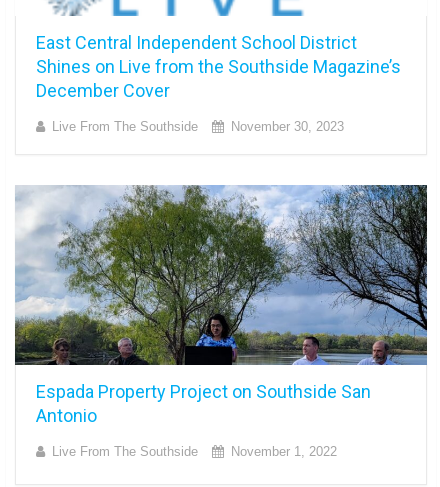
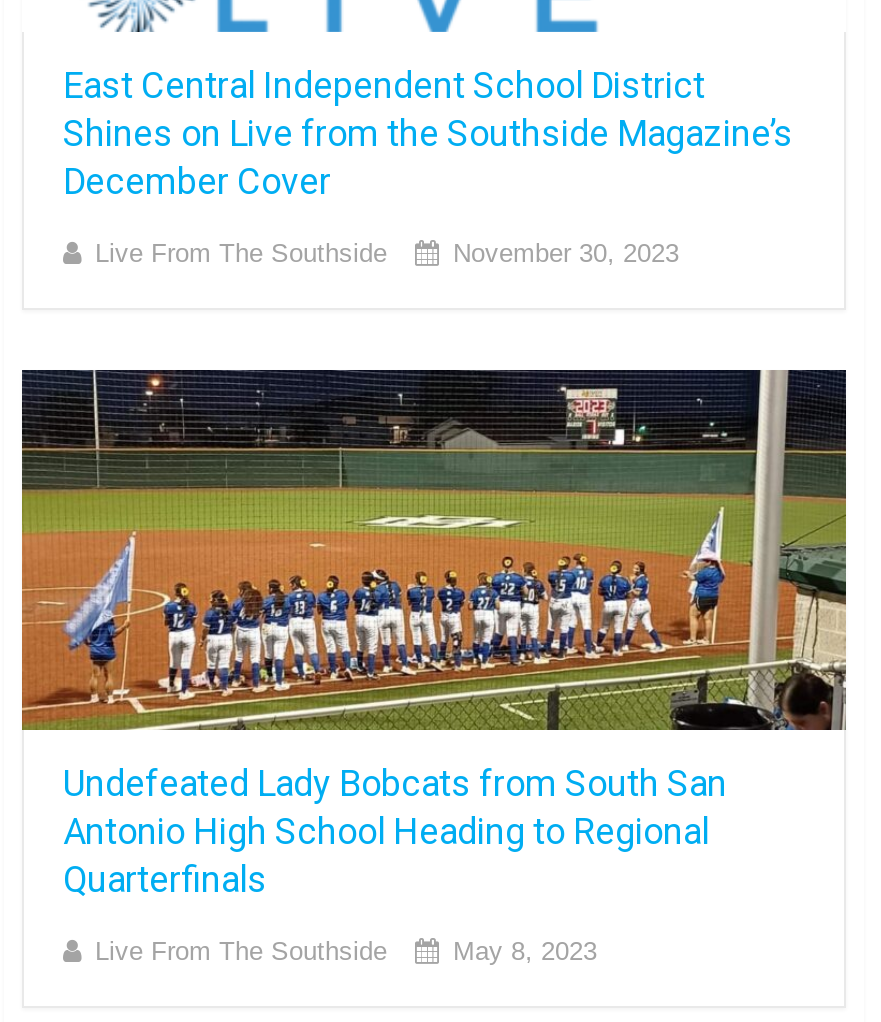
[14,184,428,426] [image] | Espada Property Project on Southside San | Antonio -> [20,368,848,900] [image] | Undefeated Lady Bobcats from South San | Antonio High School Heading to Regional | Quarterfinals
[230,444,336,459] November 1, 2022 -> [453,936,597,966] May 8, 2023

